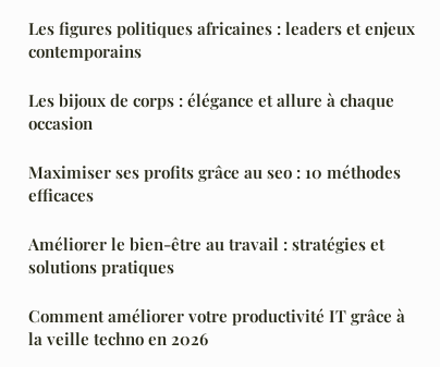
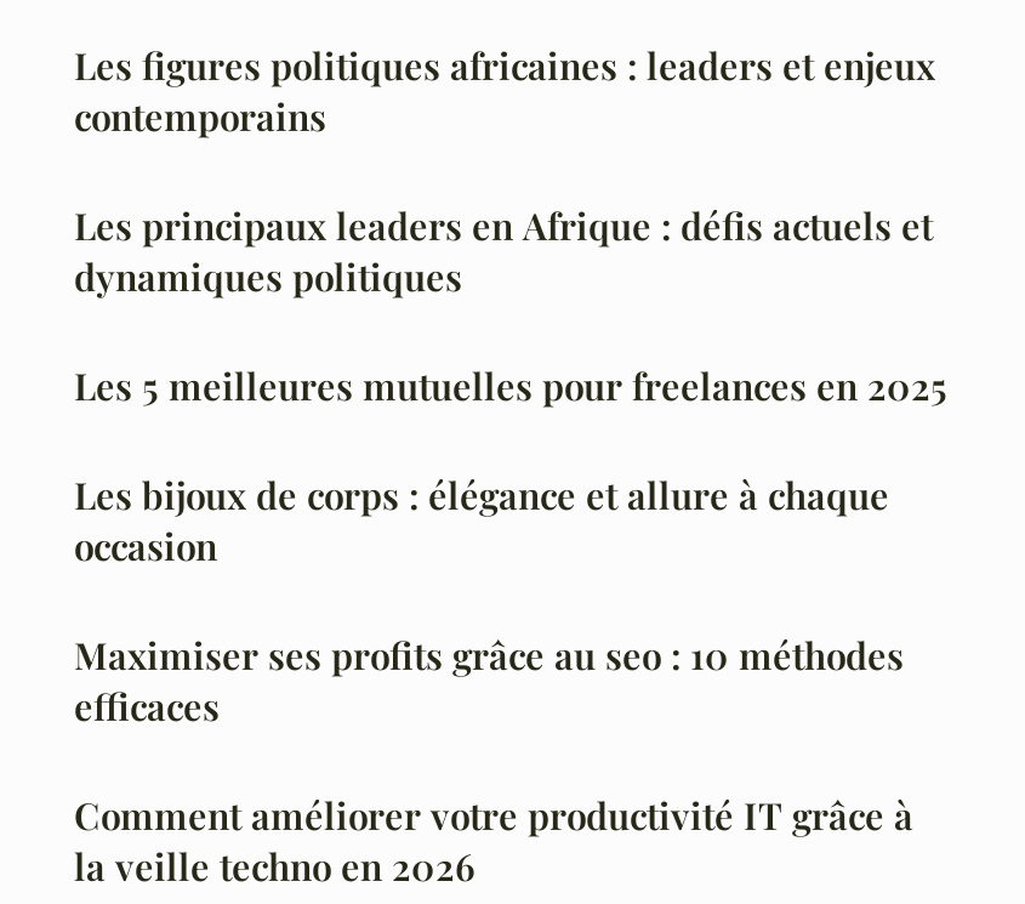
none -> [74,201,947,410] Les principaux leaders en Afrique : défis actuels et | dynamiques politiques | Les 5 meilleures mutuelles pour freelances en 2025
moved [28,89,401,206] -> [74,471,904,730]: Les bijoux de corps : élégance et allure à chaque | occasion | Maximiser ses profits grâce au seo : 10 méthodes | efficaces
[28,233,384,278] Améliorer le bien-être au travail : stratégies et | solutions pratiques -> none

